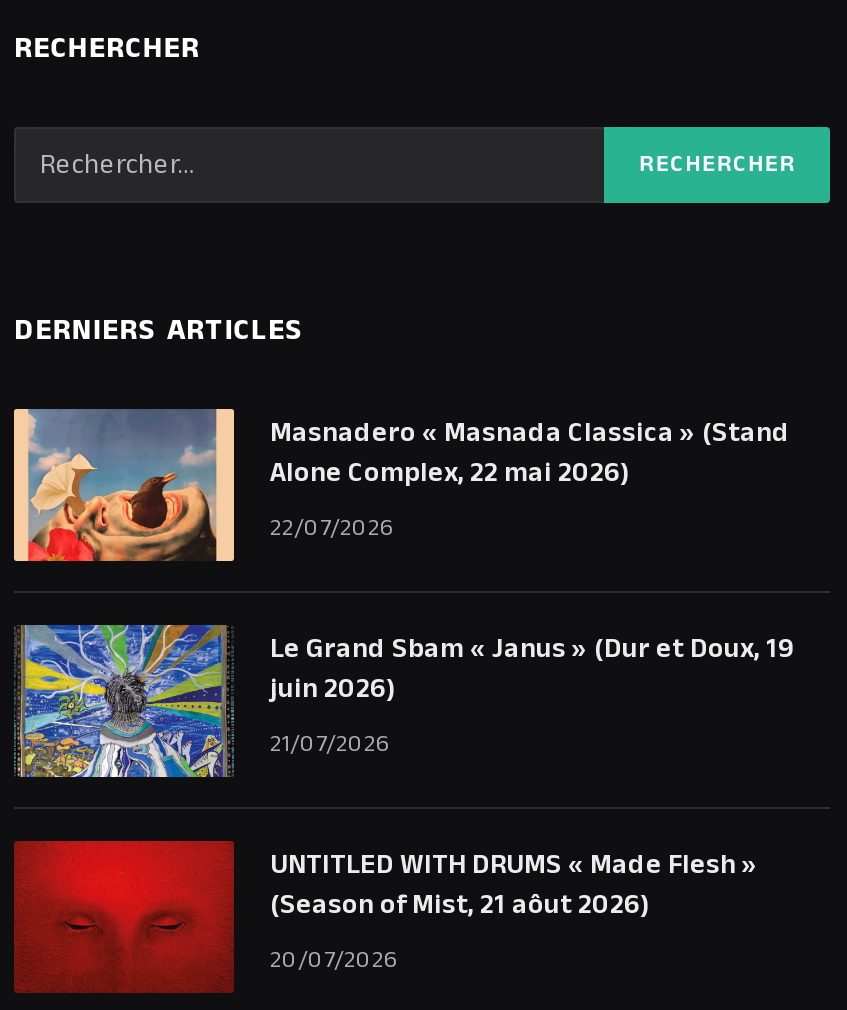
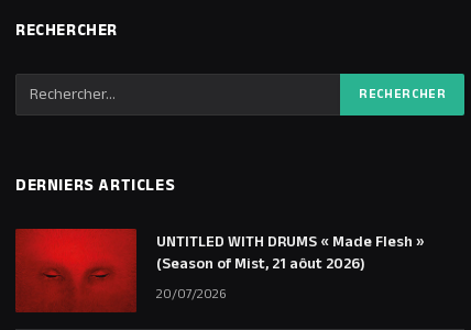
[12,407,794,760] [image] | Masnadero « Masnada Classica » (Stand | Alone Complex, 22 mai 2026) | 22/07/2026 | Le Grand Sbam « Janus » (Dur et Doux, 19 | juin 2026) | 21/07/2026 -> none
[14,623,234,779] [image] -> none

